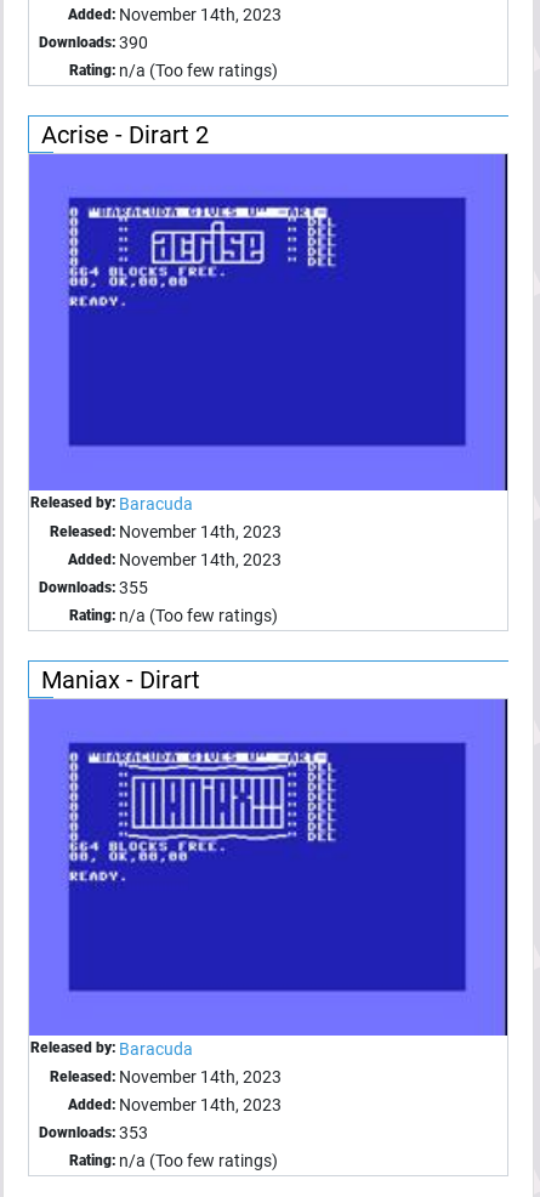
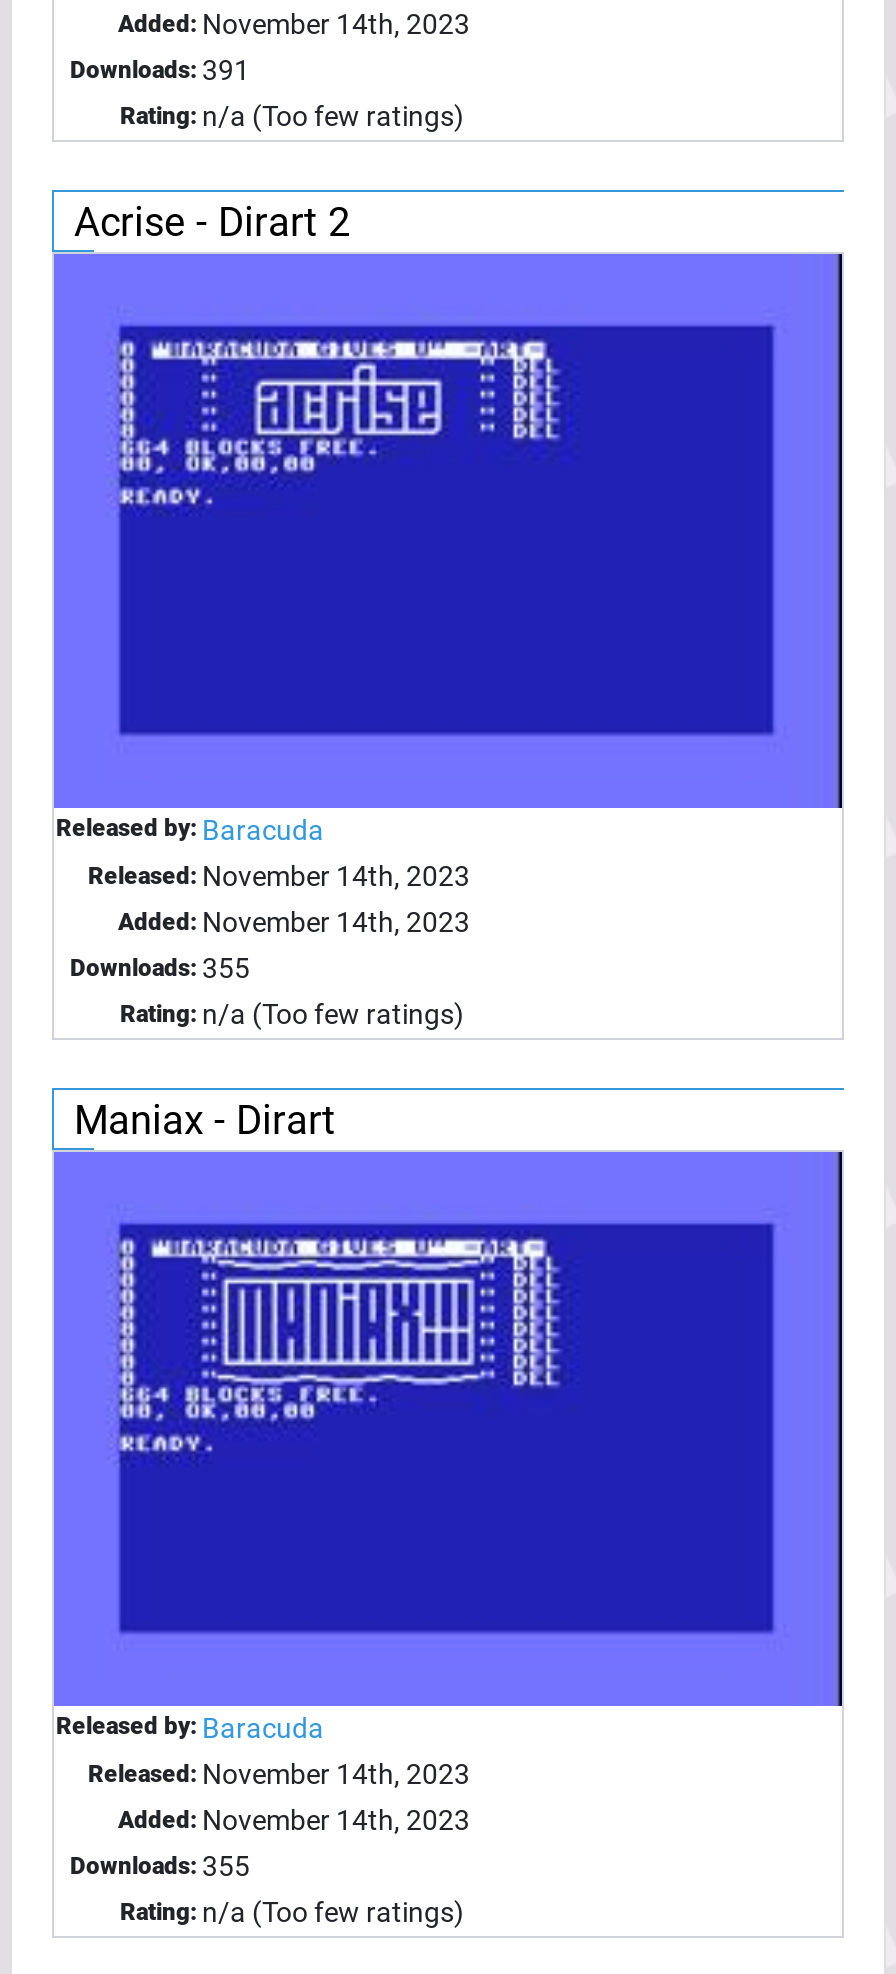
[39,32,148,52] Downloads: 390 -> [70,53,250,85] Downloads: 391
[39,1124,148,1143] Downloads: 353 -> [70,1851,250,1883] Downloads: 355

